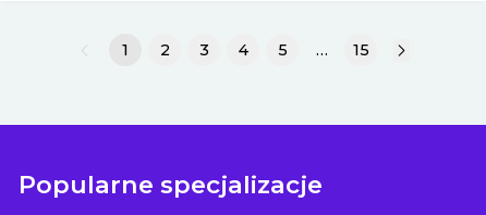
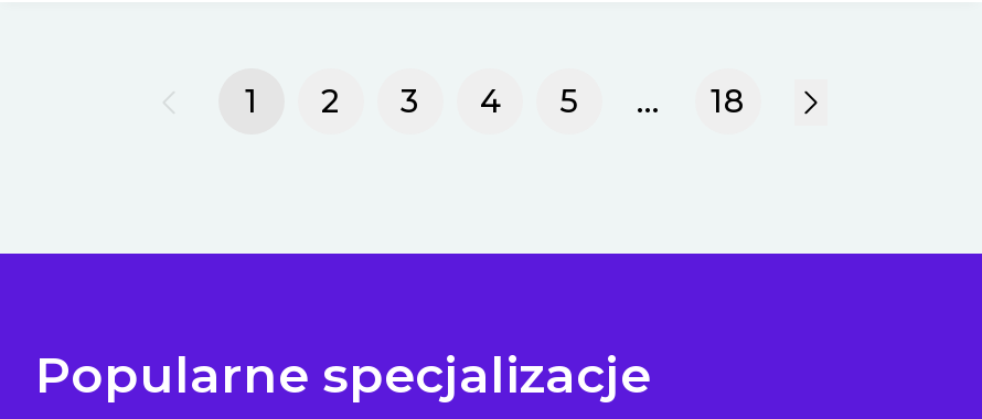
[353,40,369,59] 15 -> [711,80,746,120] 18

